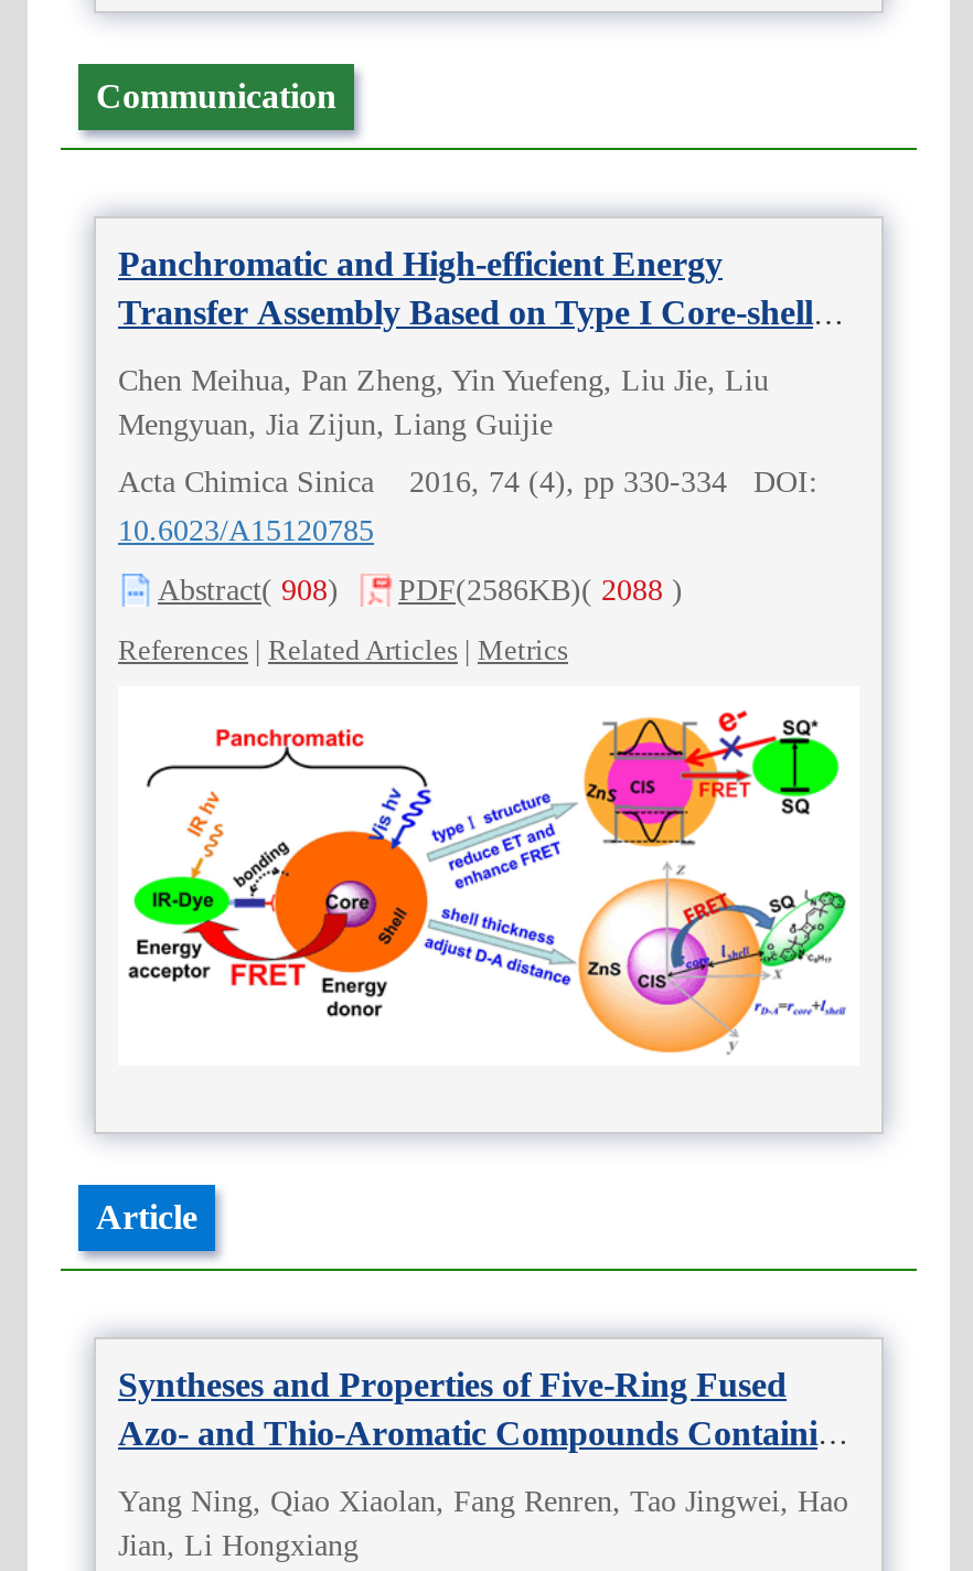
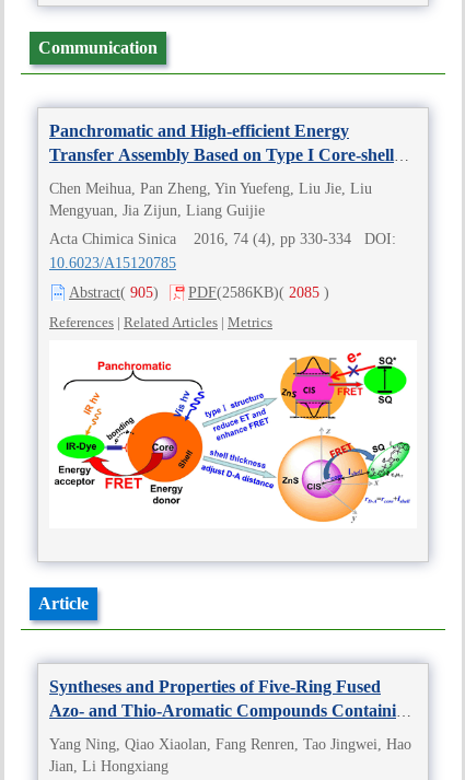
[158,573,339,606] Abstract(908) -> [69,284,159,301] Abstract(905)
[398,573,683,606] PDF(2586KB)(2088) -> [188,284,329,301] PDF(2586KB)(2085)

